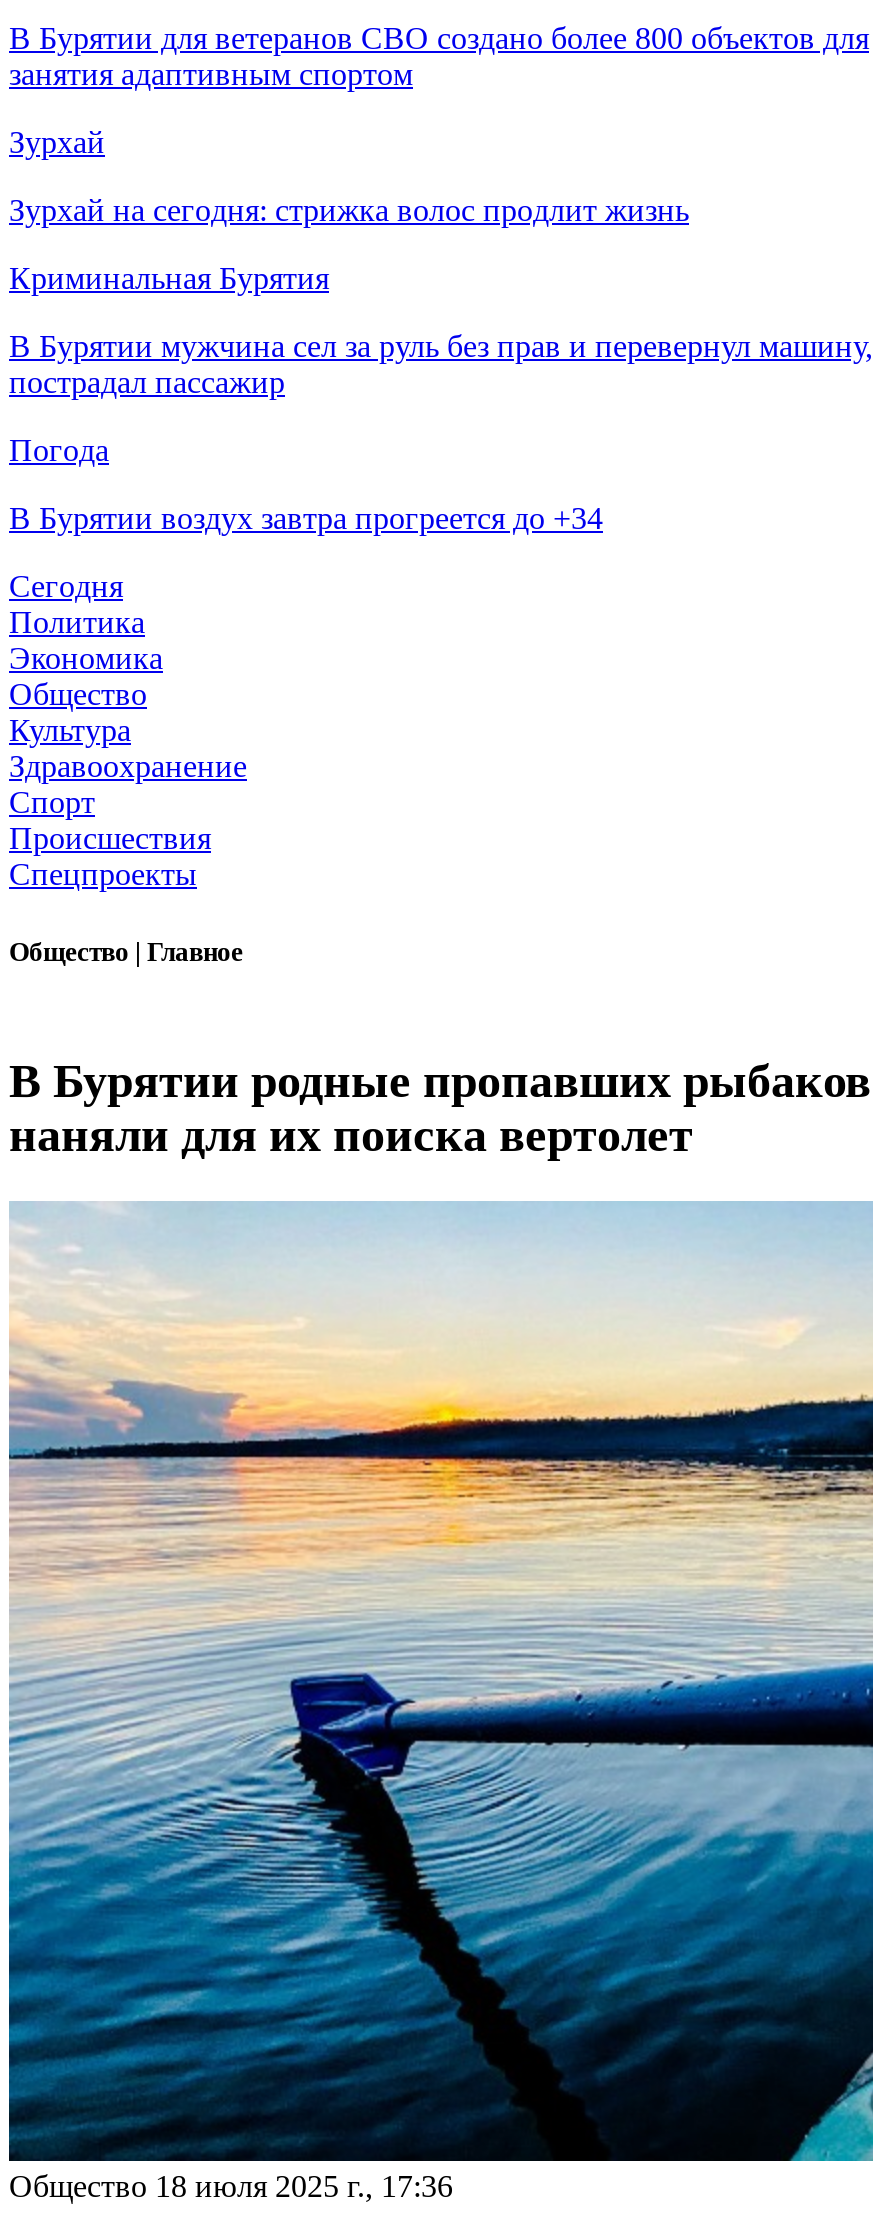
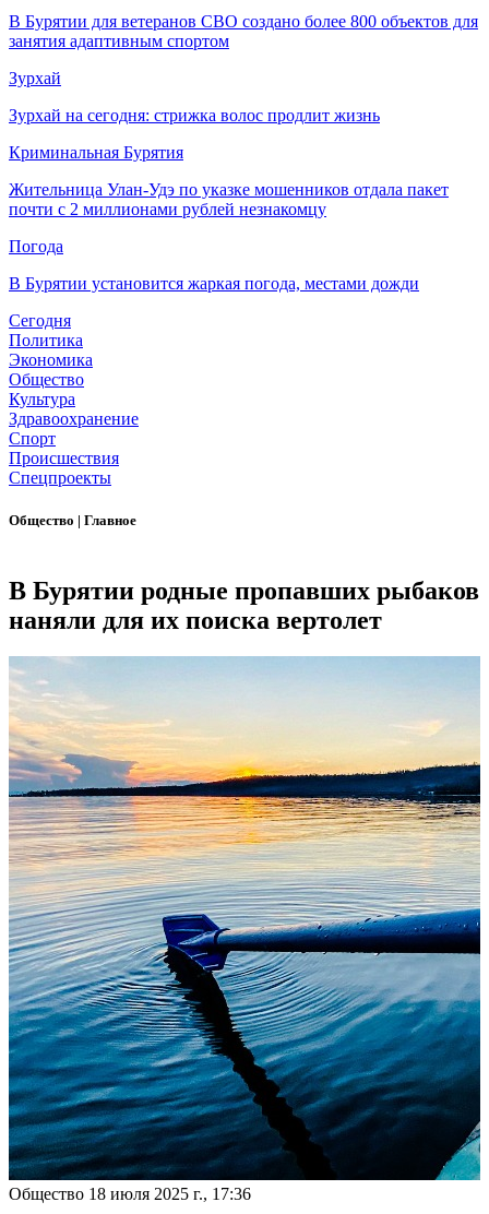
[9,330,873,400] В Бурятии мужчина сел за руль без прав и перевернул машину, | пострадал пассажир -> [9,180,449,219] Жительница Улан-Удэ по указке мошенников отдала пакет | почти с 2 миллионами рублей незнакомцу
[9,502,603,536] В Бурятии воздух завтра прогреется до +34 -> [9,274,419,293] В Бурятии установится жаркая погода, местами дожди

